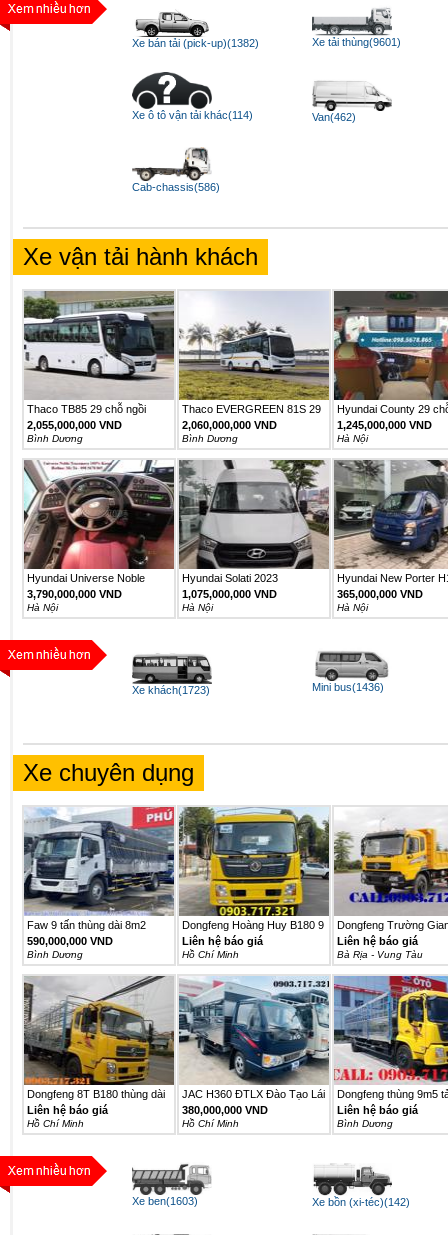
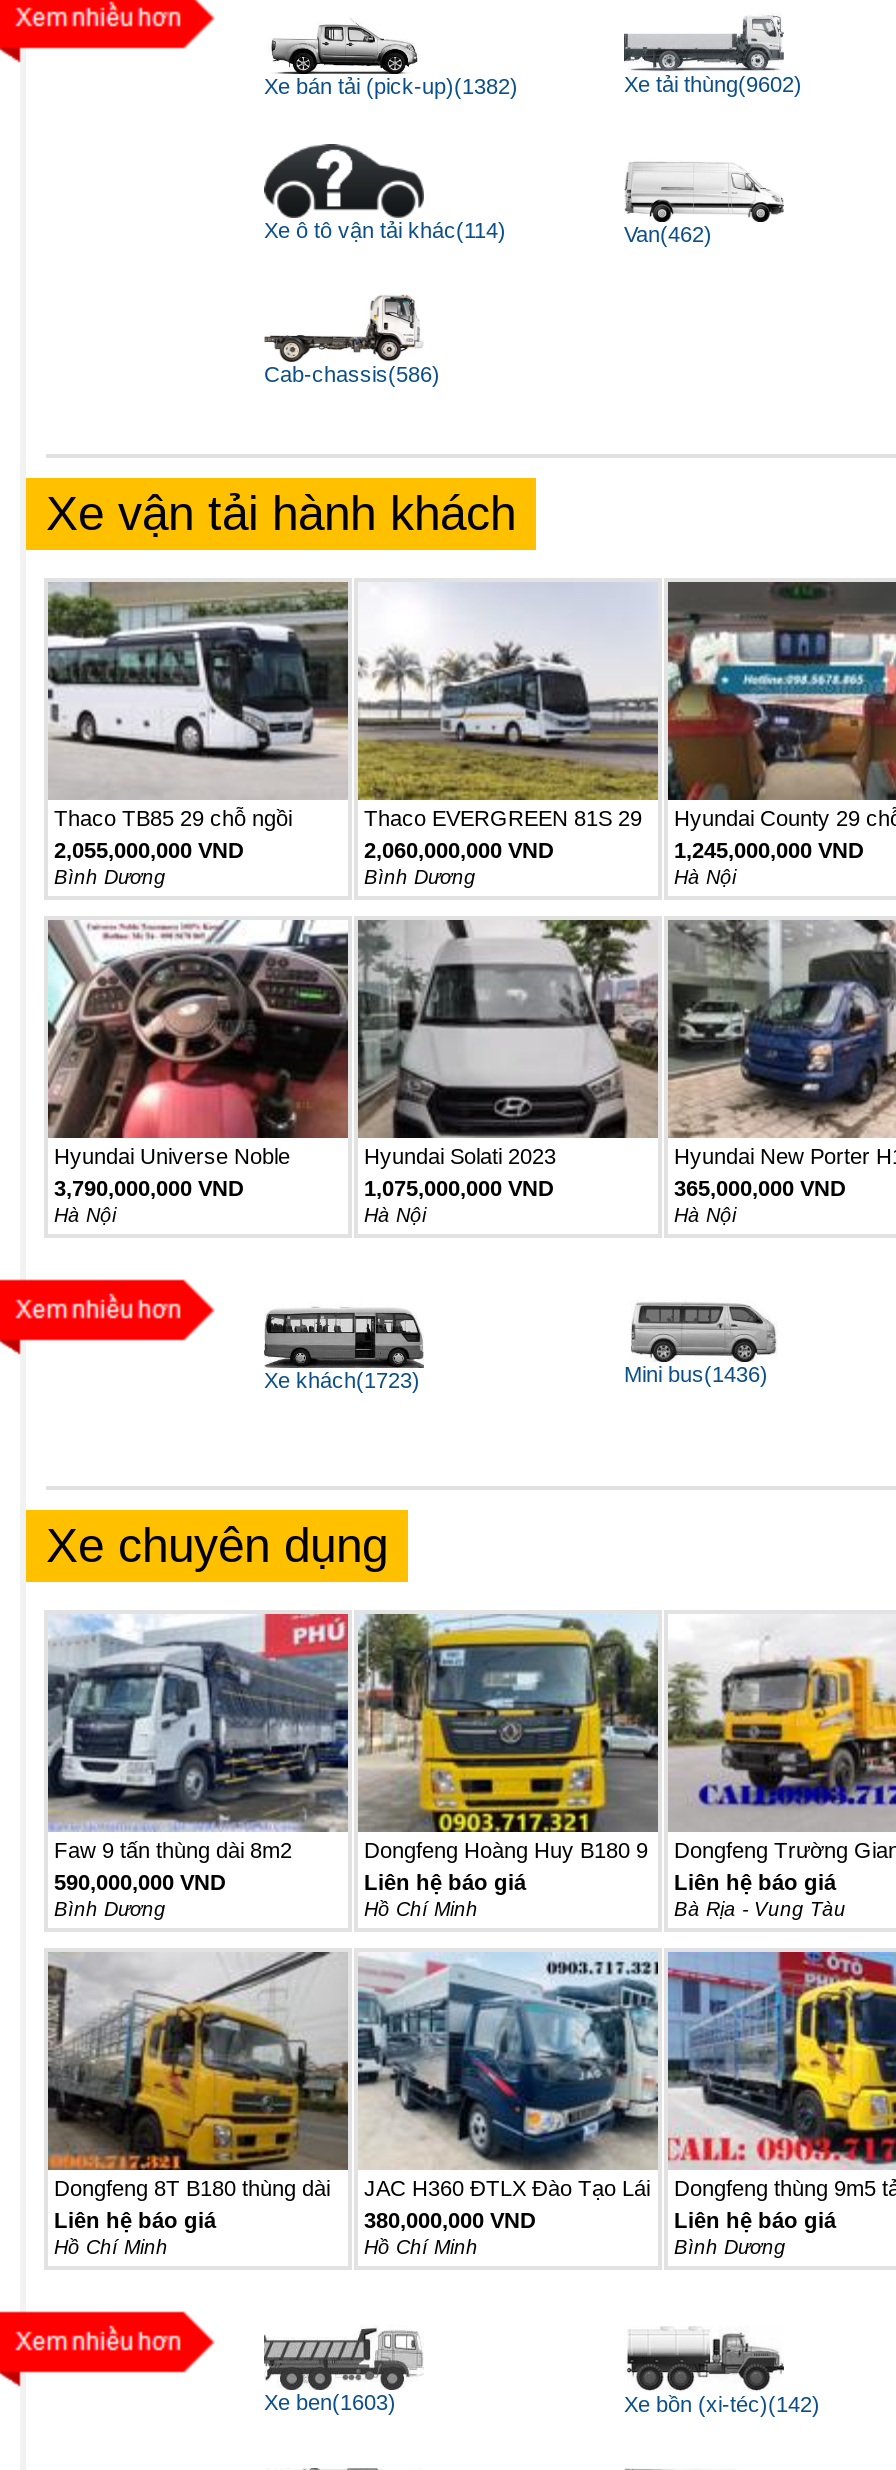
[312,36,401,48] Xe tải thùng(9601) -> [624,72,802,96] Xe tải thùng(9602)

